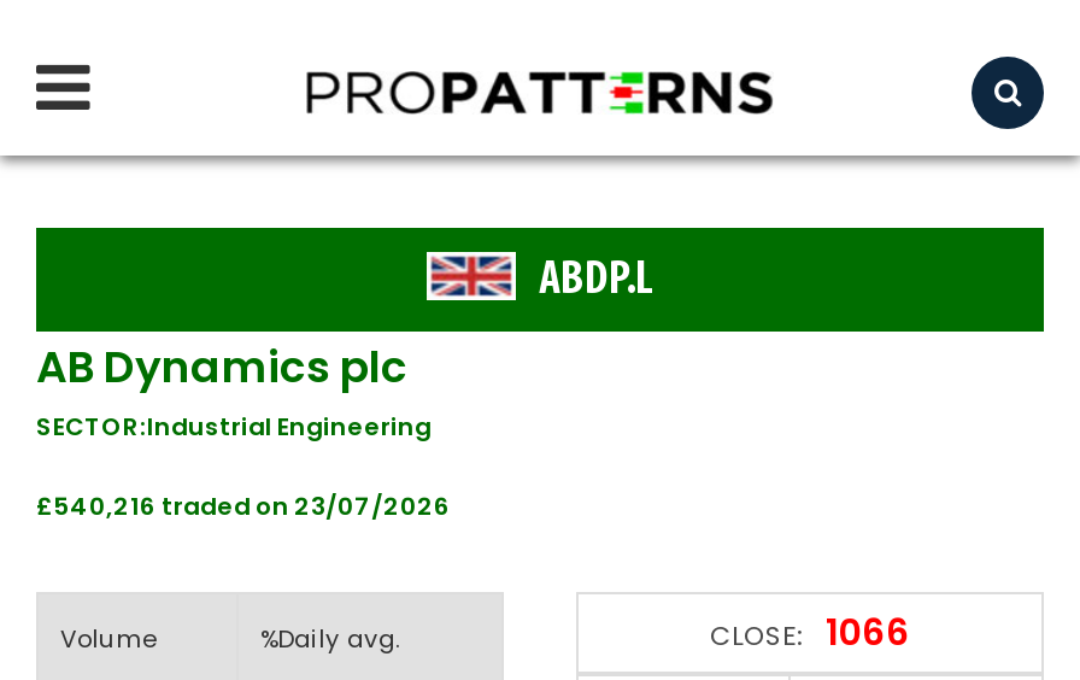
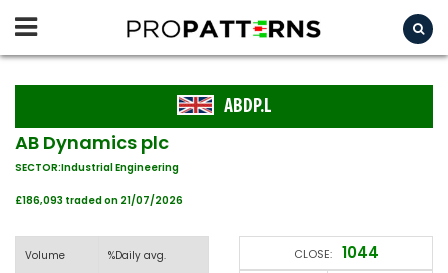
[36,488,451,524] £540,216 traded on 23/07/2026 -> [15,193,183,208] £186,093 traded on 21/07/2026
[710,606,910,657] CLOSE: 1066 -> [293,242,378,263] CLOSE: 1044

